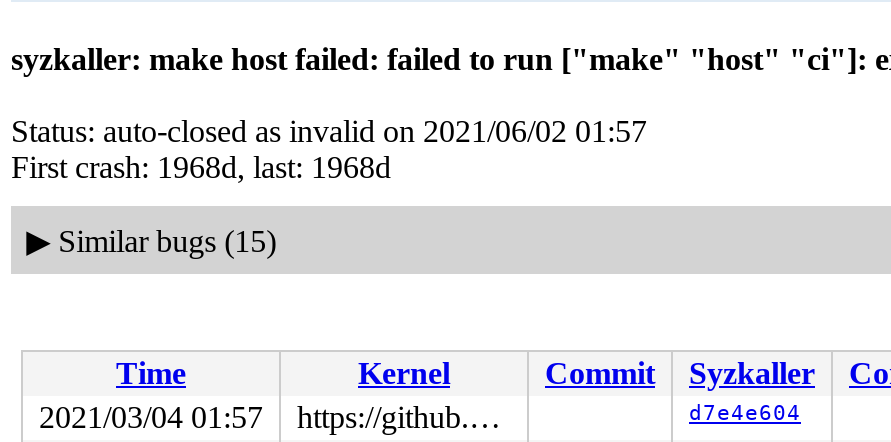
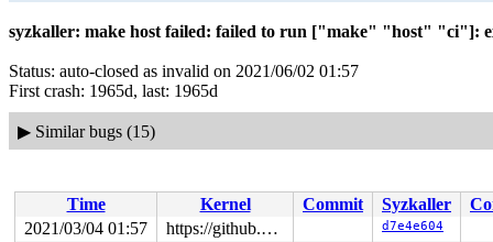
[11,150,391,184] First crash: 1968d, last: 1968d -> [9,81,218,100] First crash: 1965d, last: 1965d

